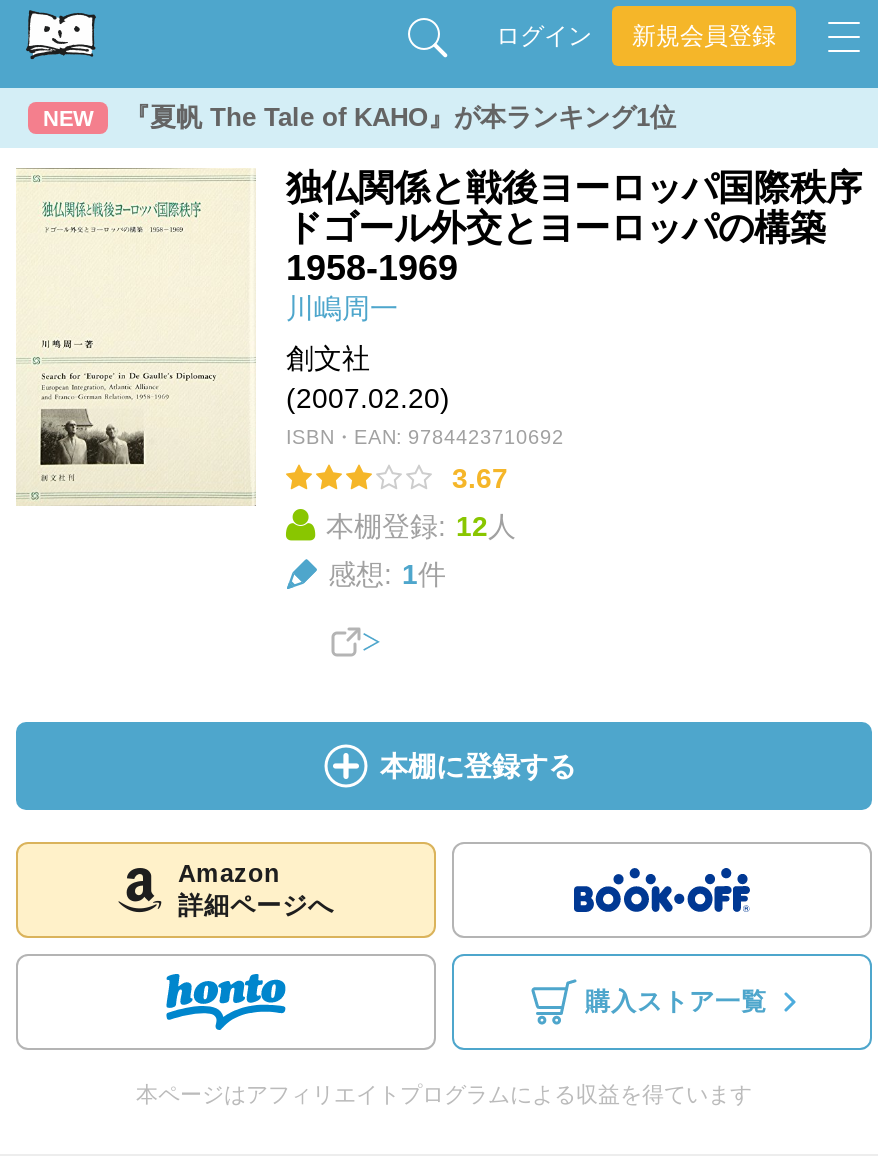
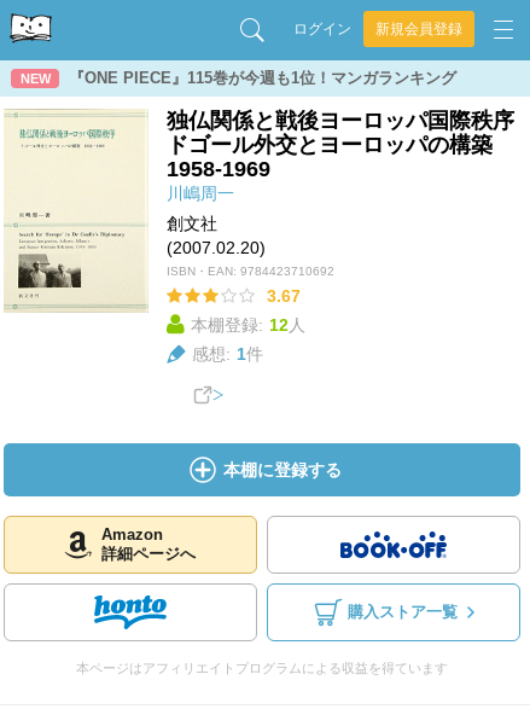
[124,102,676,132] 『夏帆 The Tale of KAHO』が本ランキング1位 -> [69,69,456,87] 『ONE PIECE』115巻が今週も1位！マンガランキング

